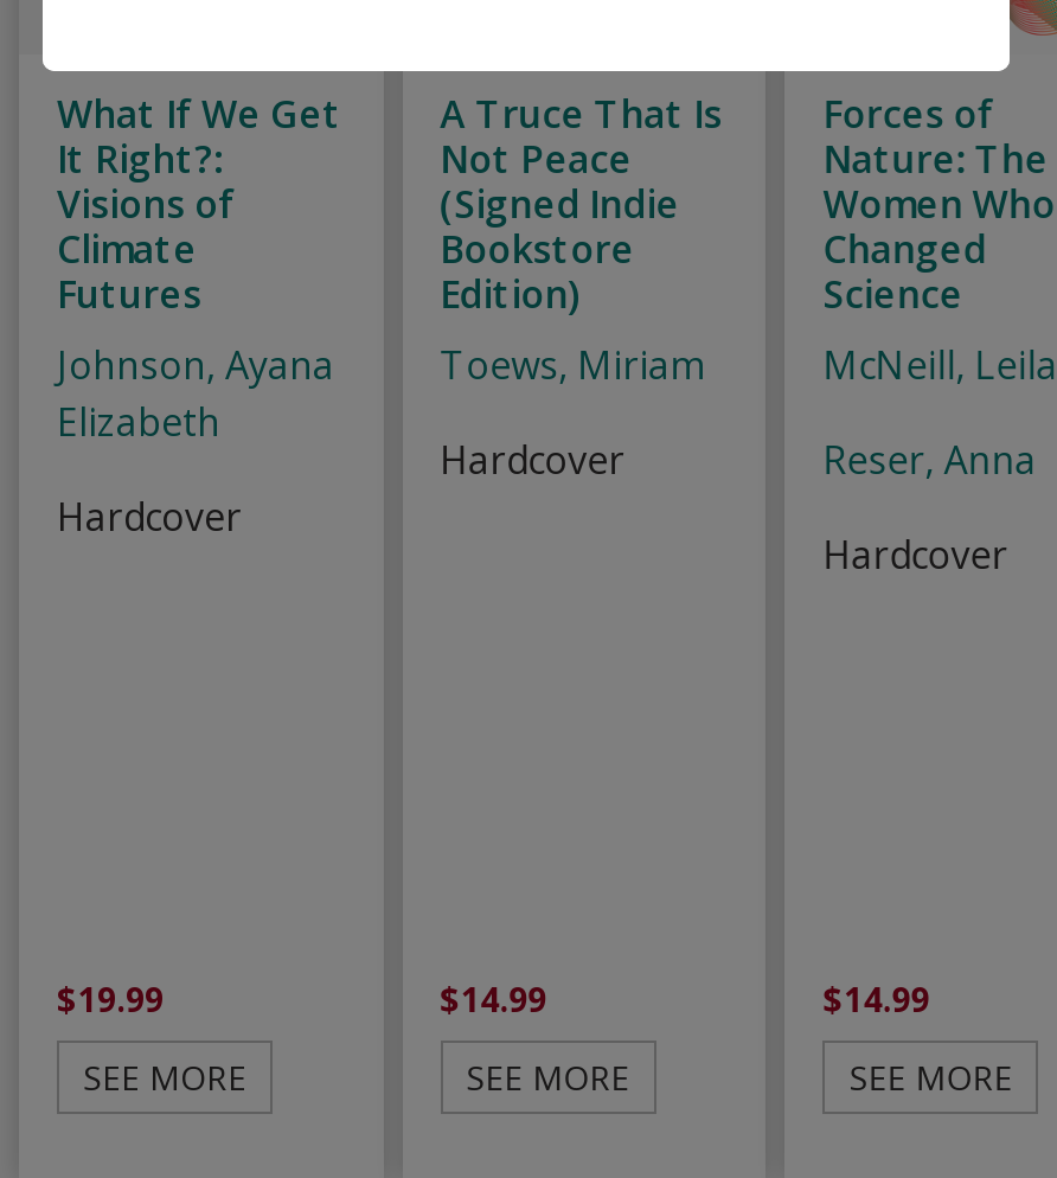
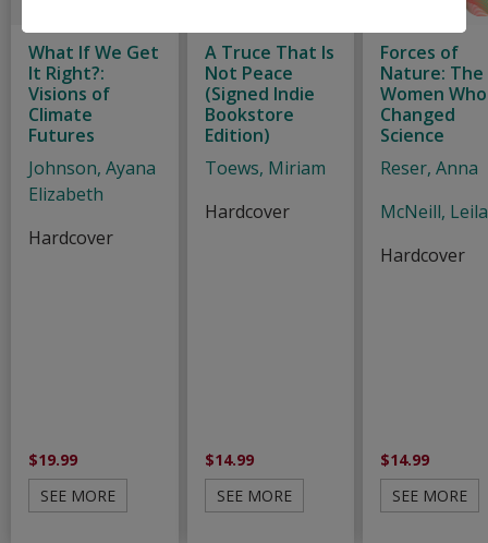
moved [823,339,1057,391] -> [380,200,488,224]: McNeill, Leila
moved [823,434,1036,486] -> [380,156,478,180]: Reser, Anna

